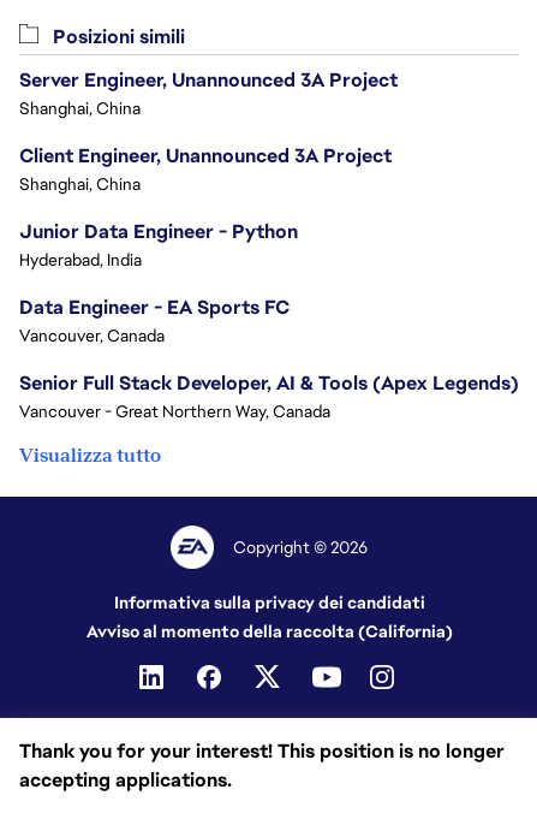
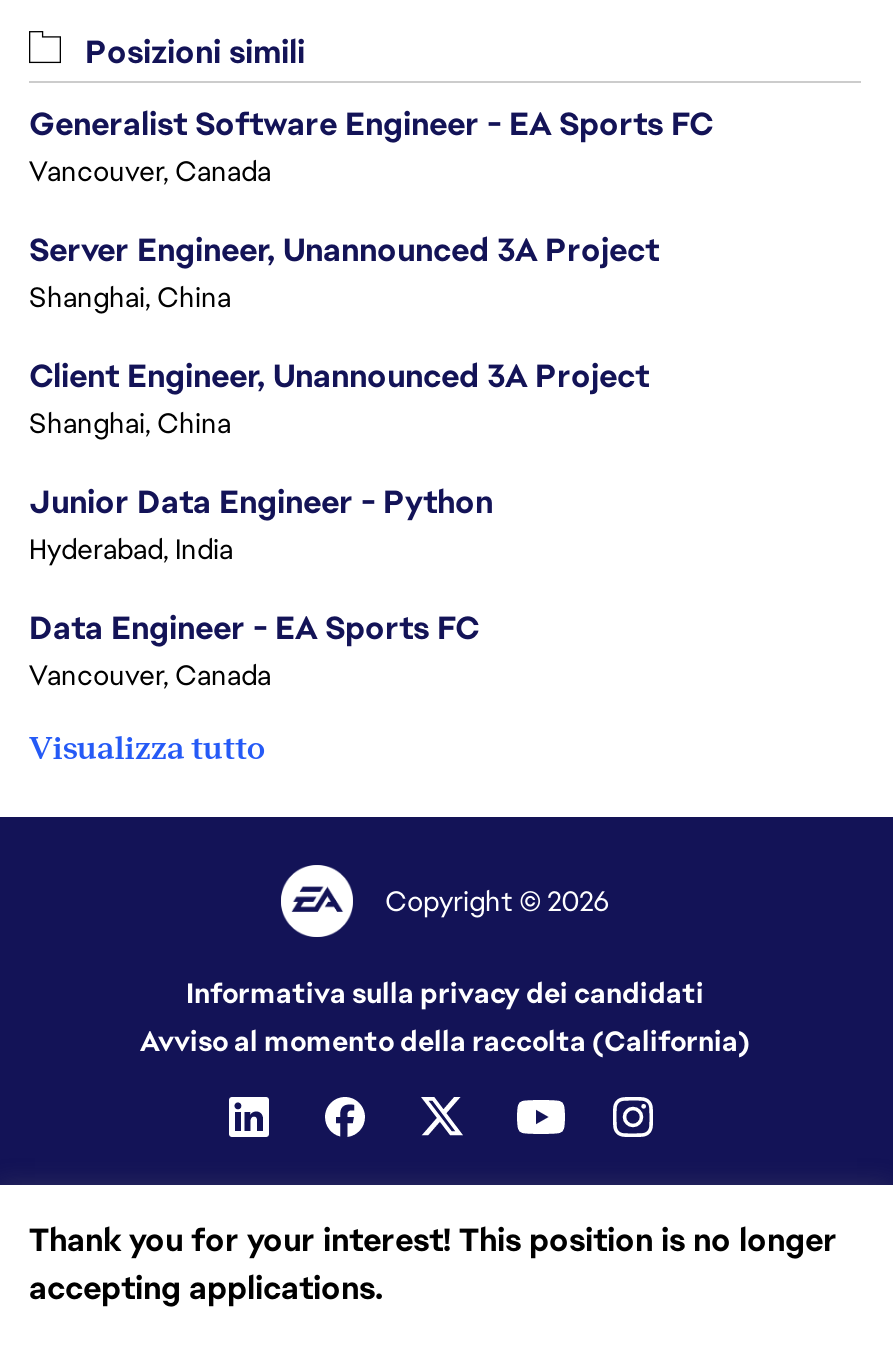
none -> [29,103,713,189] Generalist Software Engineer - EA Sports FC | Vancouver, Canada
moved [19,67,398,346] -> [29,229,659,693]: Server Engineer, Unannounced 3A Project | Shanghai, China | Client Engineer, Unannounced 3A Project | Shanghai, China | Junior Data Engineer - Python | Hyderabad, India | Data Engineer - EA Sports FC | Vancouver, Canada
[19,370,519,422] Senior Full Stack Developer, AI & Tools (Apex Legends) | Vancouver - Great Northern Way, Canada -> none

